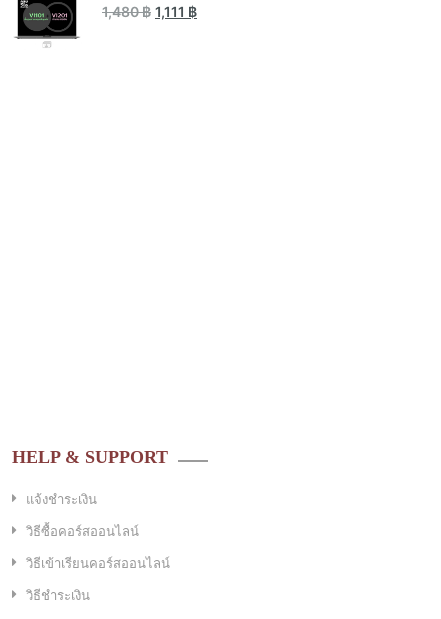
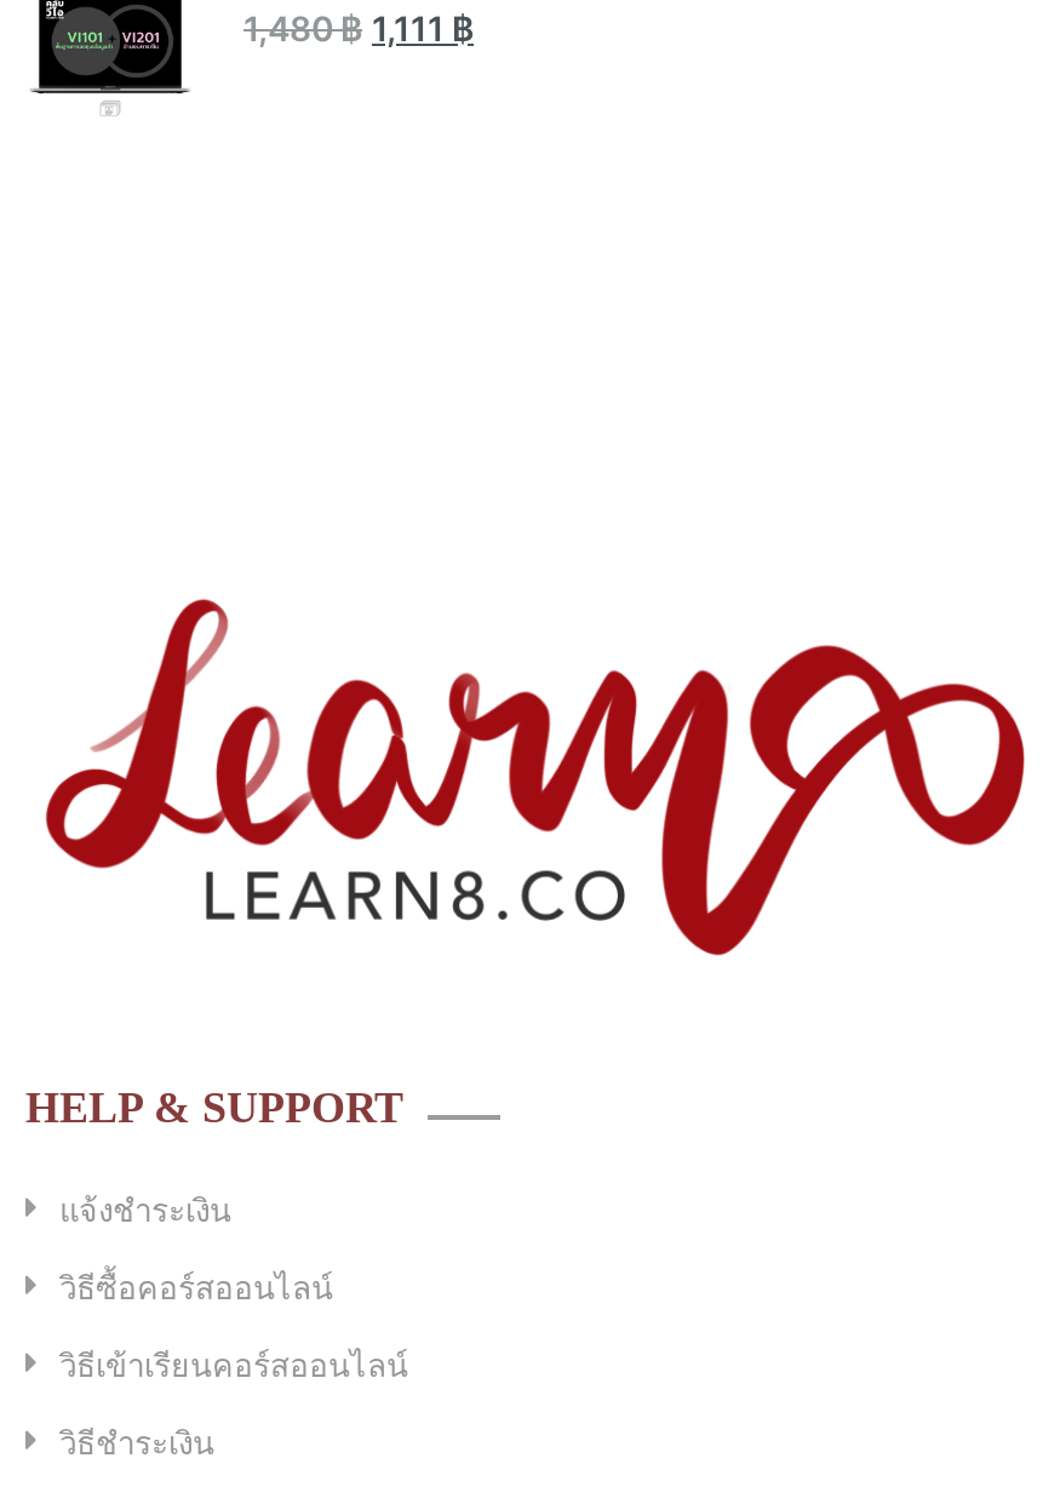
none -> [42,596,1026,957] [image]

